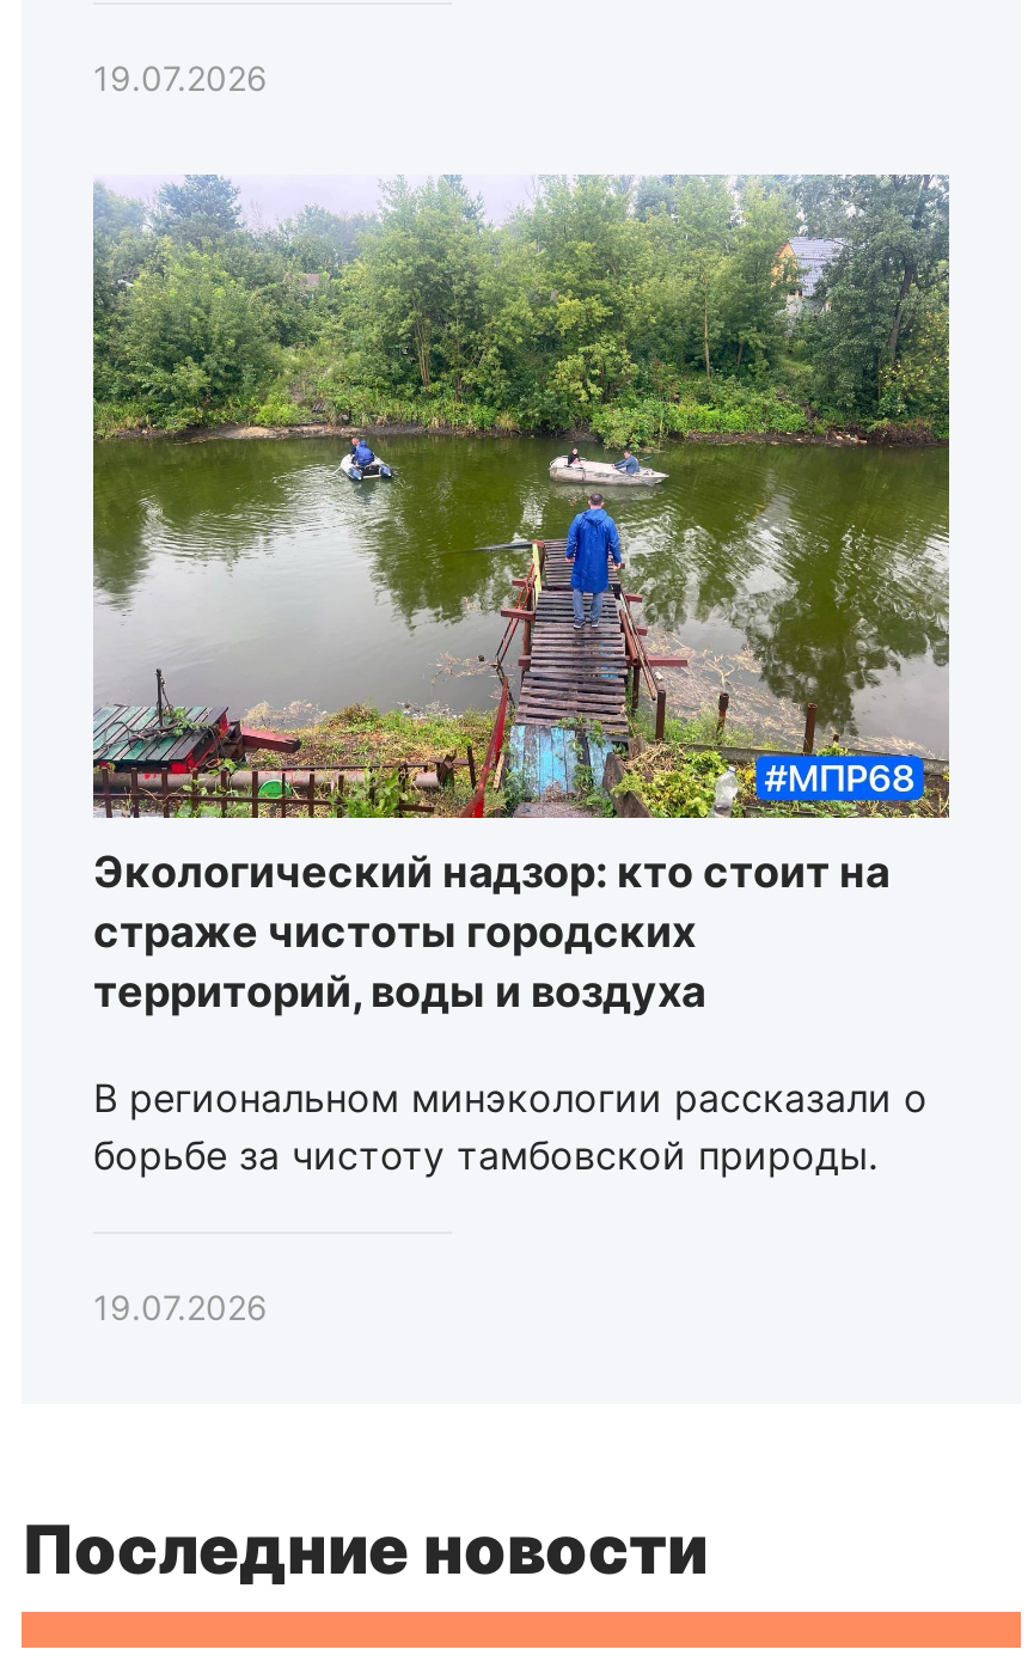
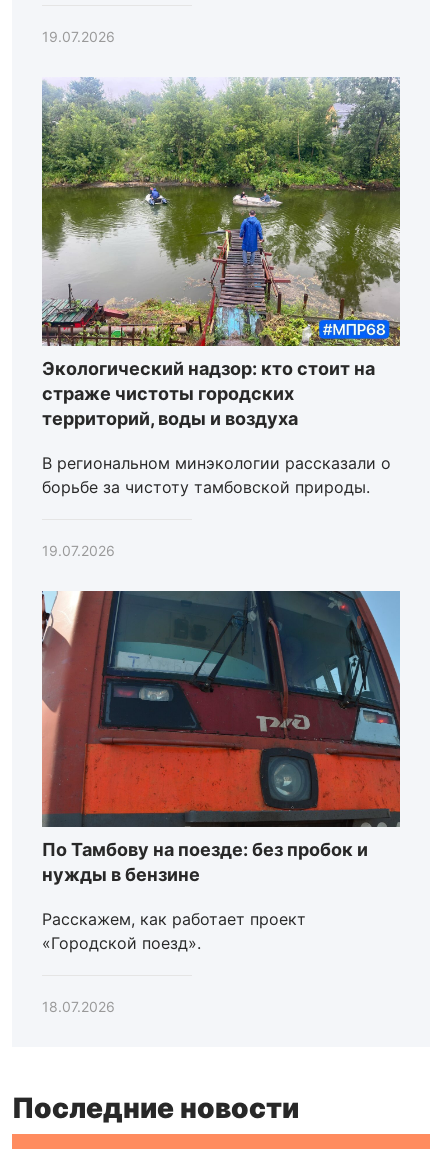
none -> [41,590,401,1015] [image] | По Тамбову на поезде: без пробок и | нужды в бензине | Расскажем, как работает проект | «Городской поезд». | 18.07.2026

